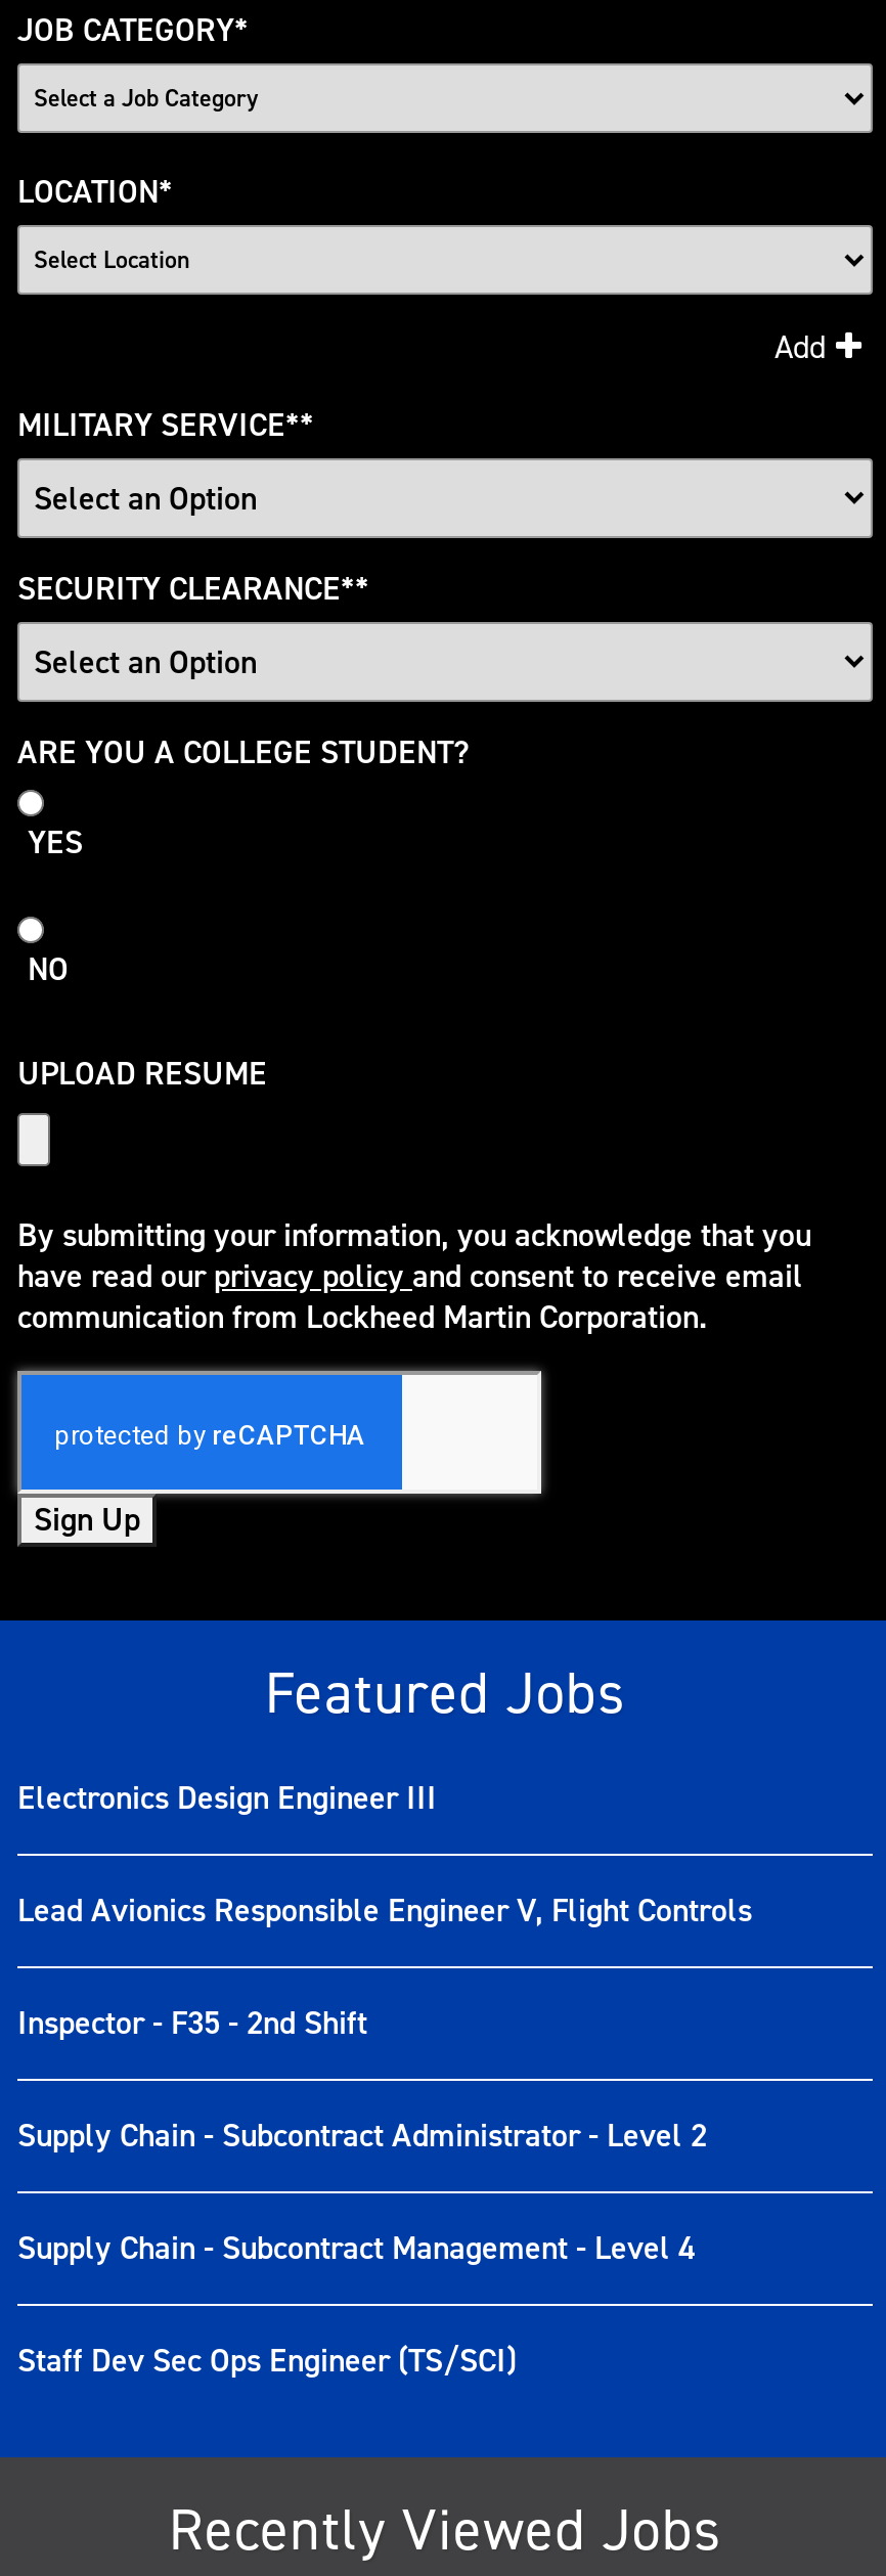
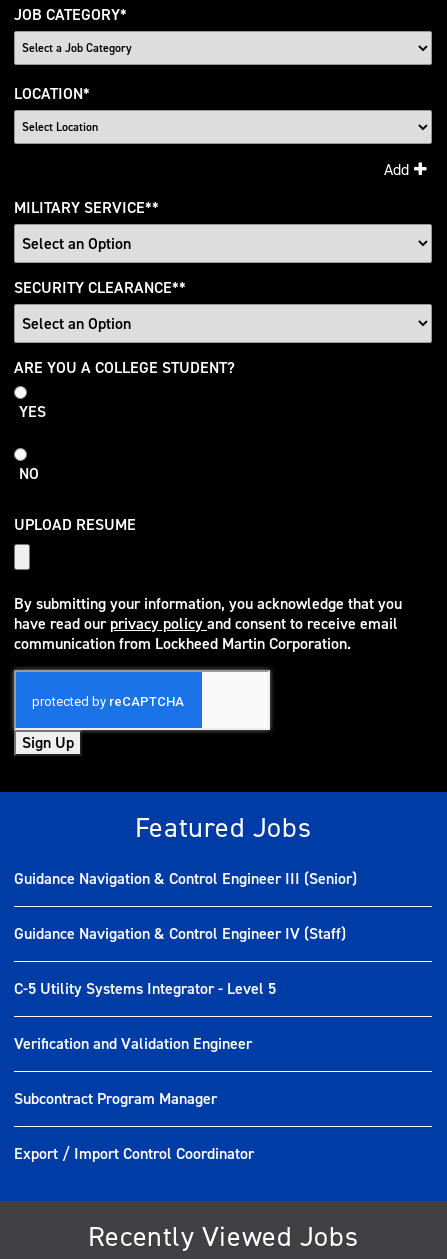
[17,1776,437,1819] Electronics Design Engineer III -> [14,868,357,889] Guidance Navigation & Control Engineer III (Senior)
[17,1889,752,1931] Lead Avionics Responsible Engineer V, Flight Controls -> [14,923,346,944] Guidance Navigation & Control Engineer IV (Staff)
[17,2001,367,2044] Inspector - F35 - 2nd Shift -> [14,978,276,999] C-5 Utility Systems Integrator - Level 5
[17,2114,707,2157] Supply Chain - Subcontract Administrator - Level 2 -> [14,1033,252,1054] Verification and Validation Engineer
[17,2226,695,2269] Supply Chain - Subcontract Management - Level 4 -> [14,1088,217,1109] Subcontract Program Manager
[17,2339,517,2382] Staff Dev Sec Ops Engineer (TS/SCI) -> [14,1143,254,1164] Export / Import Control Coordinator

